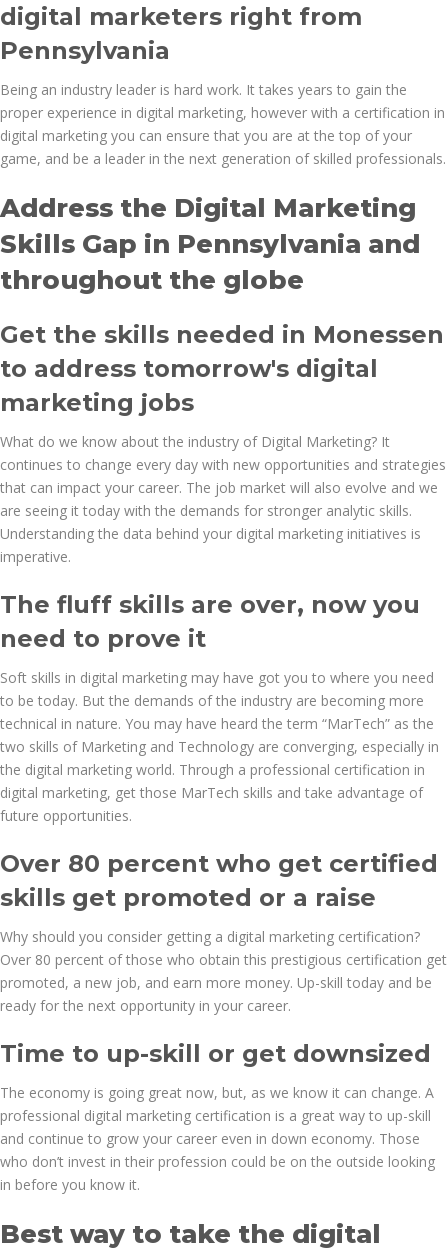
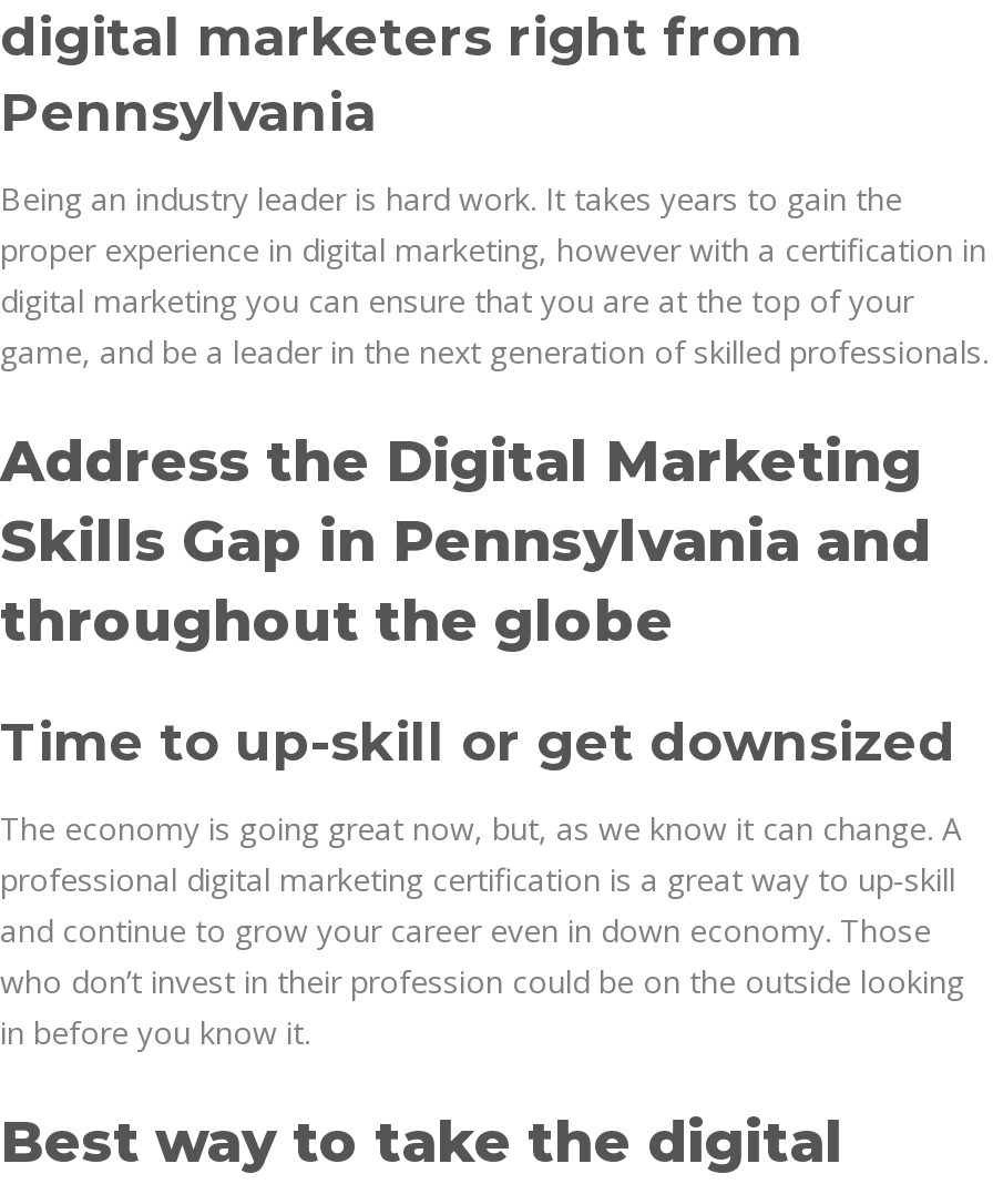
[0,320,447,1015] Get the skills needed in Monessen | to address tomorrow's digital | marketing jobs | What do we know about the industry of Digital Marketing? It | continues to change every day with new opportunities and strategies | that can impact your career. The job market will also evolve and we | are seeing it today with the demands for stronger analytic skills. | Understanding the data behind your digital marketing initiatives is | imperative. | The fluff skills are over, now you | need to prove it | Soft skills in digital marketing may have got you to where you need | to be today. But the demands of the industry are becoming more | technical in nature. You may have heard the term “MarTech” as the | two skills of Marketing and Technology are converging, especially in | the digital marketing world. Through a professional certification in | digital marketing, get those MarTech skills and take advantage of | future opportunities. | Over 80 percent who get certified | skills get promoted or a raise | Why should you consider getting a digital marketing certification? | Over 80 percent of those who obtain this prestigious certification get | promoted, a new job, and earn more money. Up-skill today and be | ready for the next opportunity in your career. -> none

